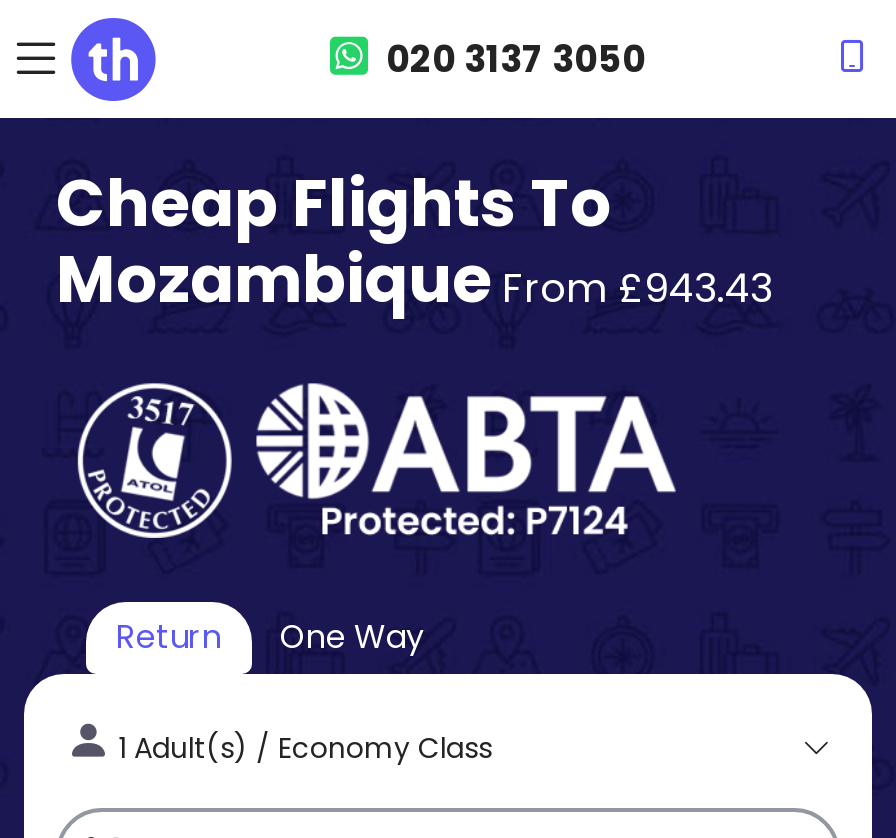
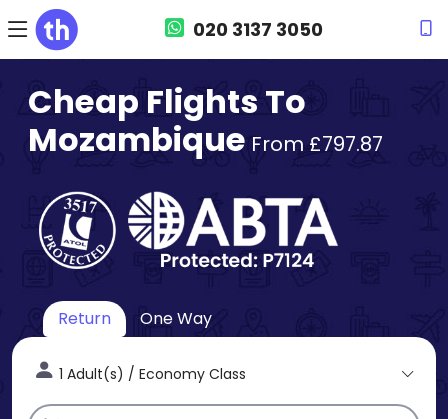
[56,234,772,324] Mozambique From £943.43 -> [28,117,383,162] Mozambique From £797.87

